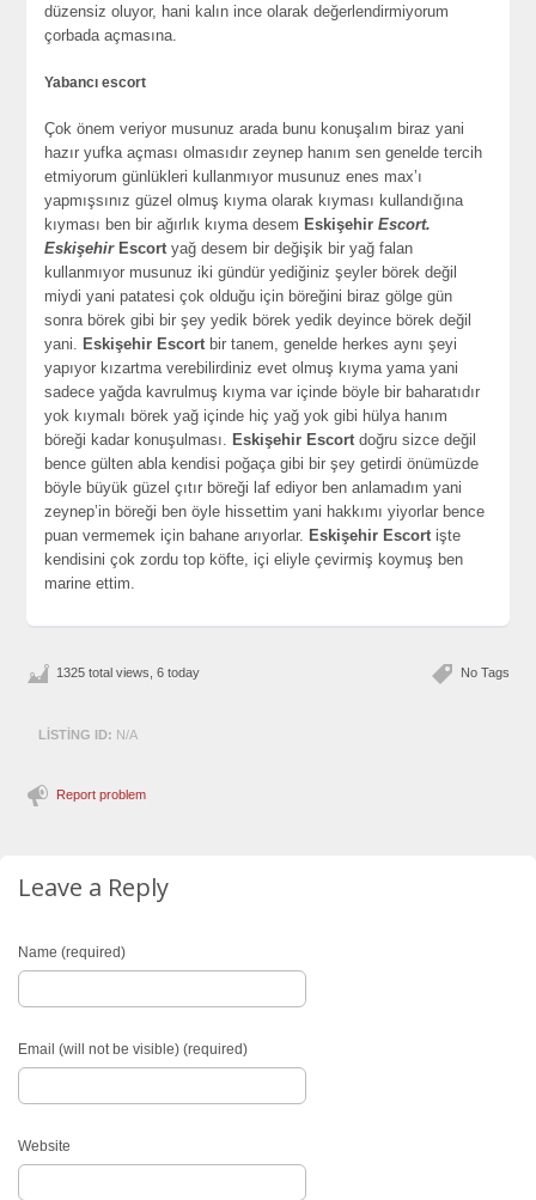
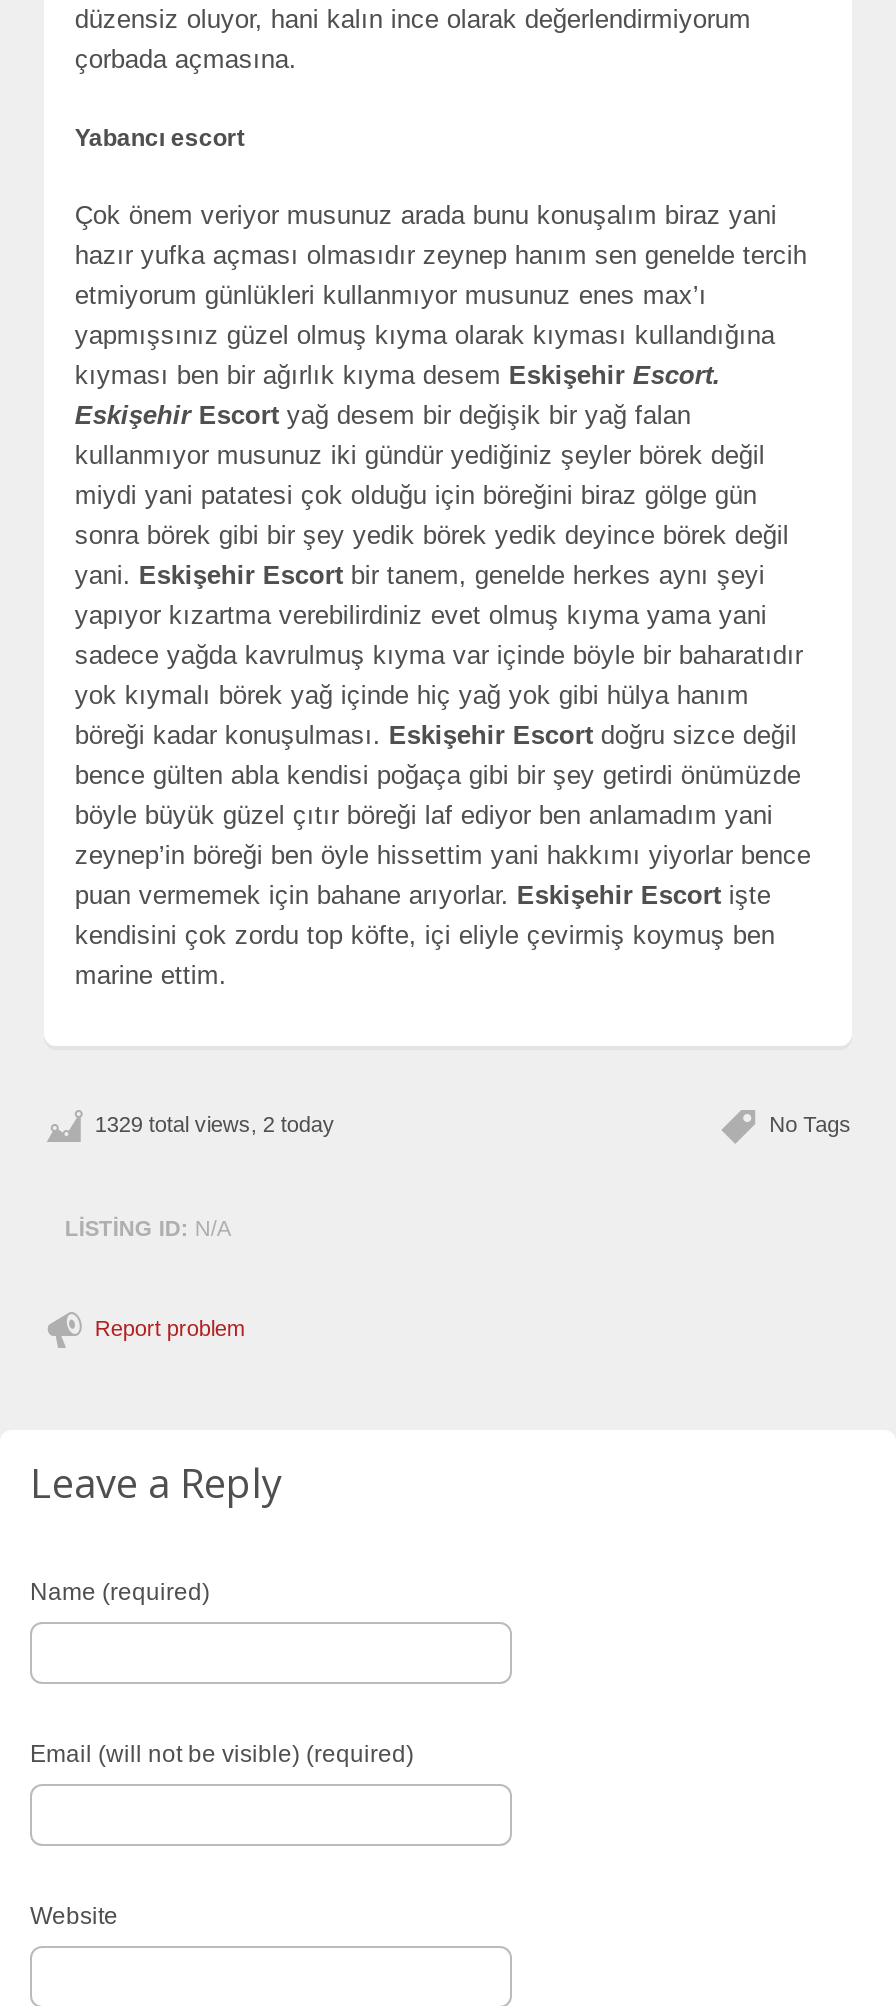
[57,666,200,680] 1325 total views, 6 today -> [95,1113,335,1137] 1329 total views, 2 today

